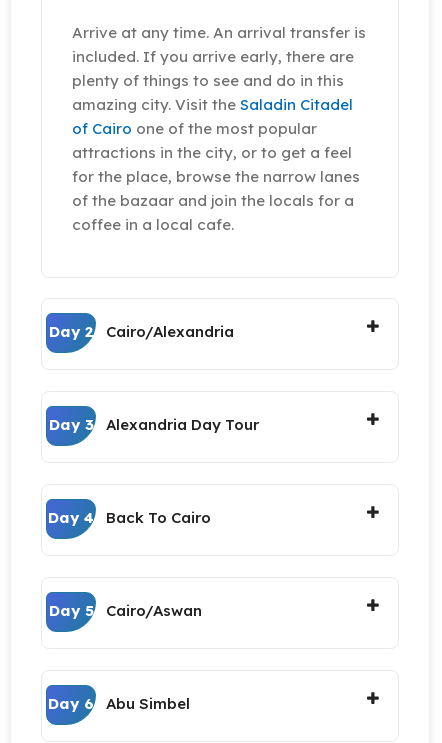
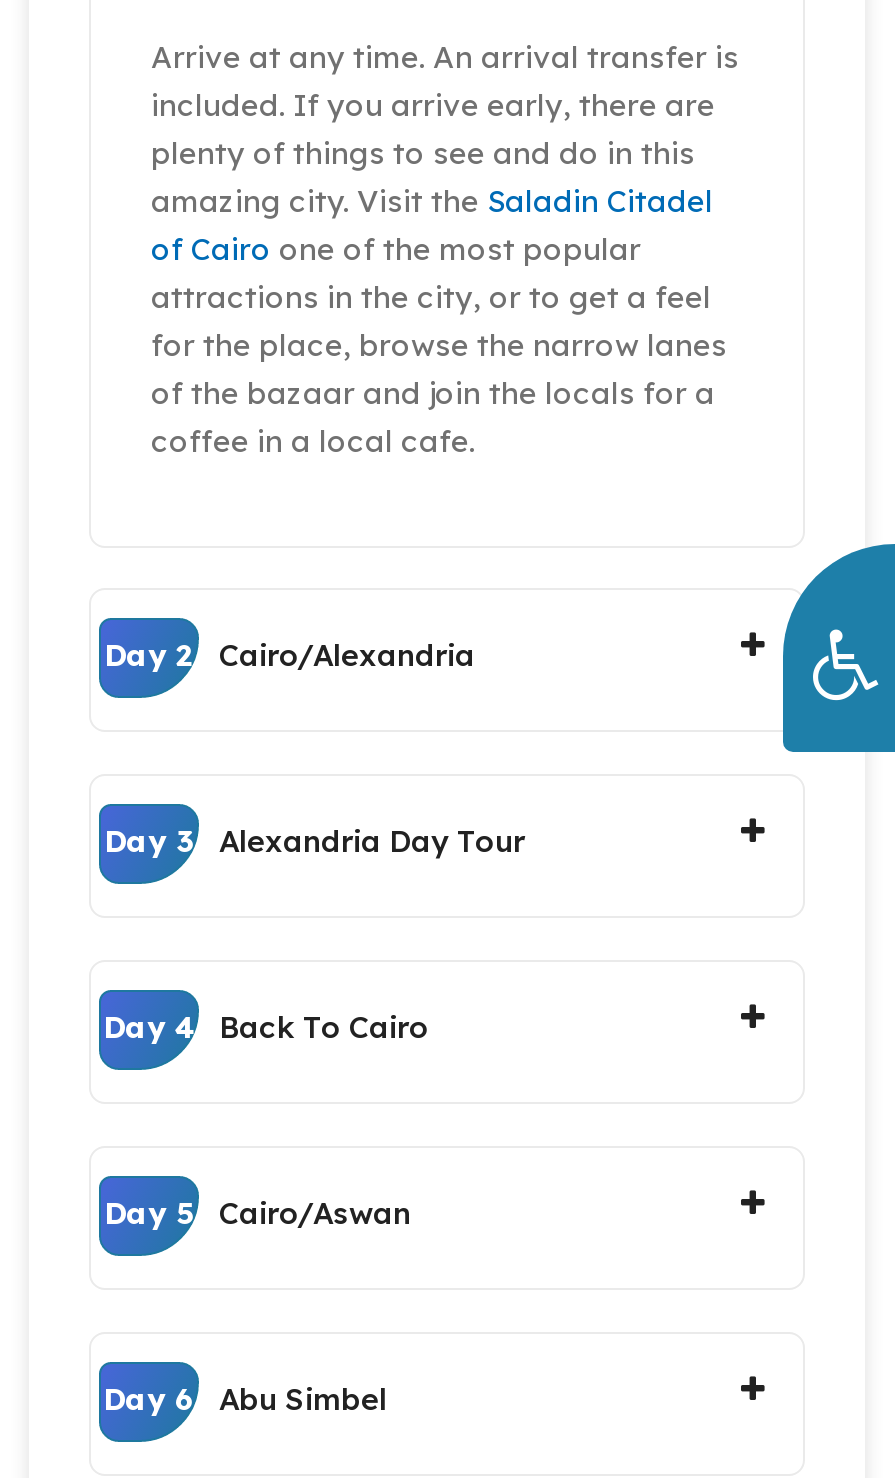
none -> [781,542,889,754] [image]

